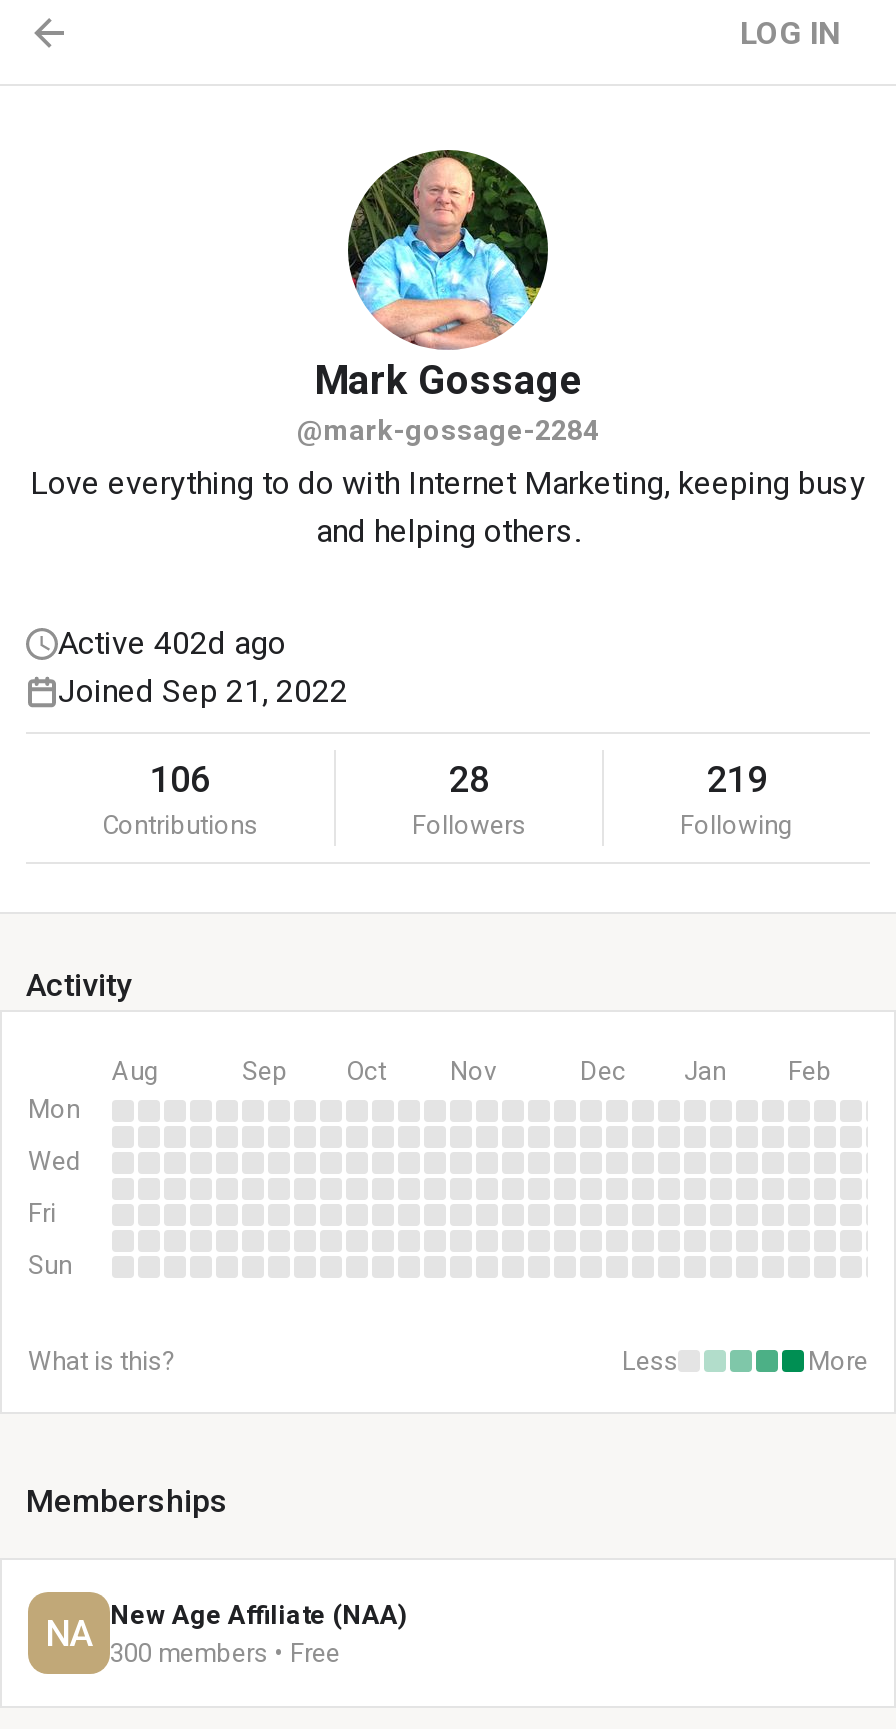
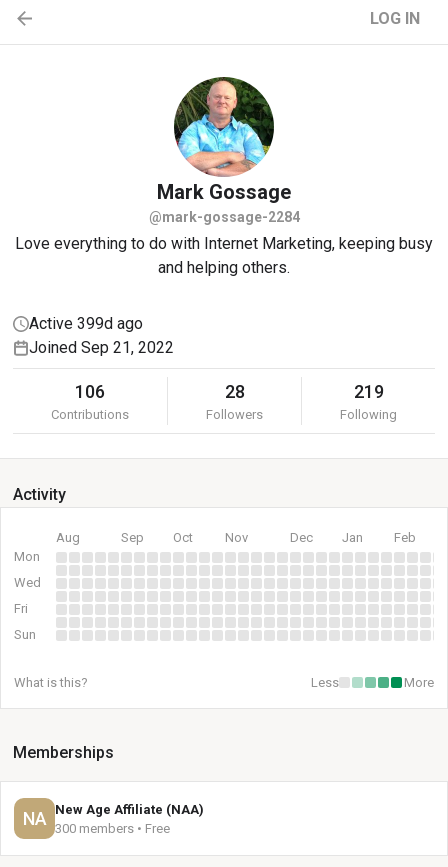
[58,624,286,662] Active 402d ago -> [29,314,143,333] Active 399d ago

